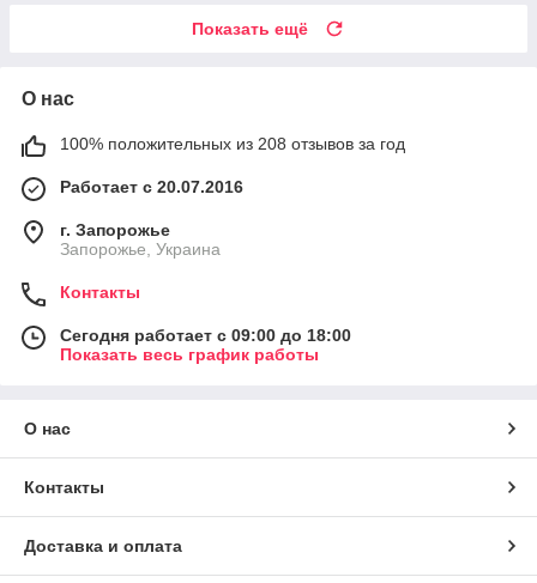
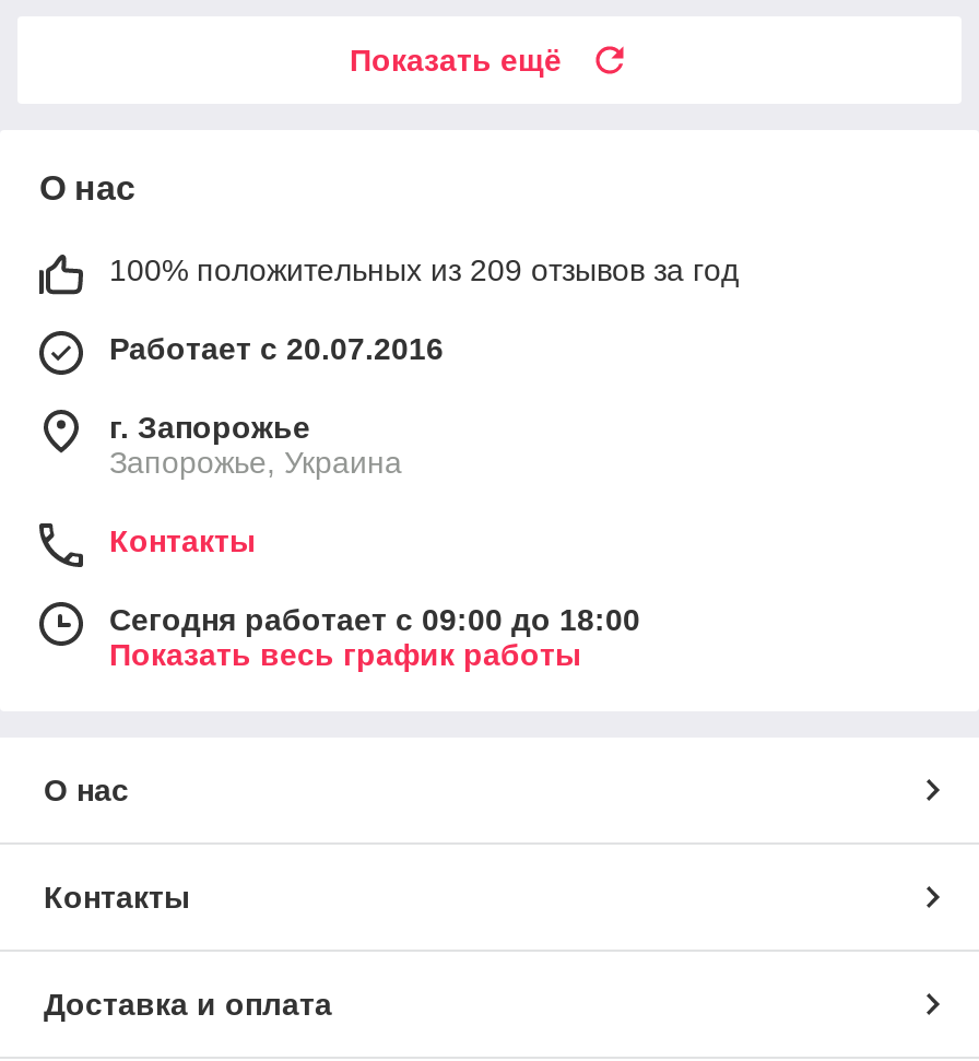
[60,134,405,153] 100% положительных из 208 отзывов за год -> [109,252,739,287] 100% положительных из 209 отзывов за год

